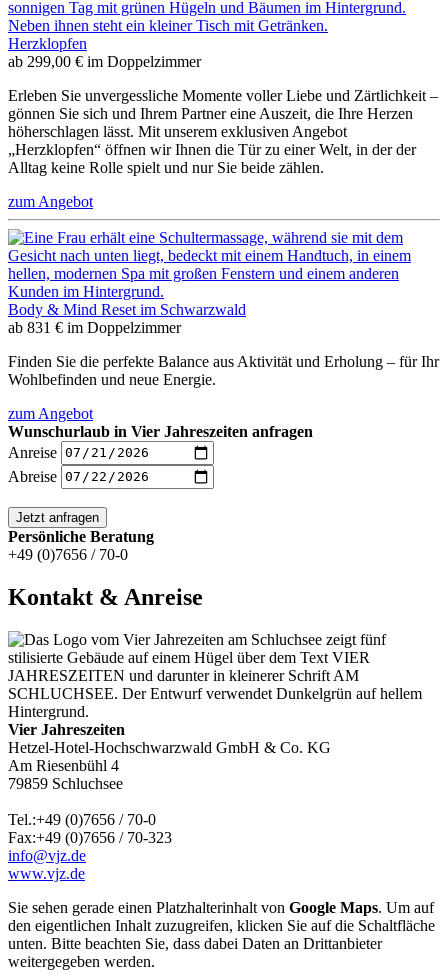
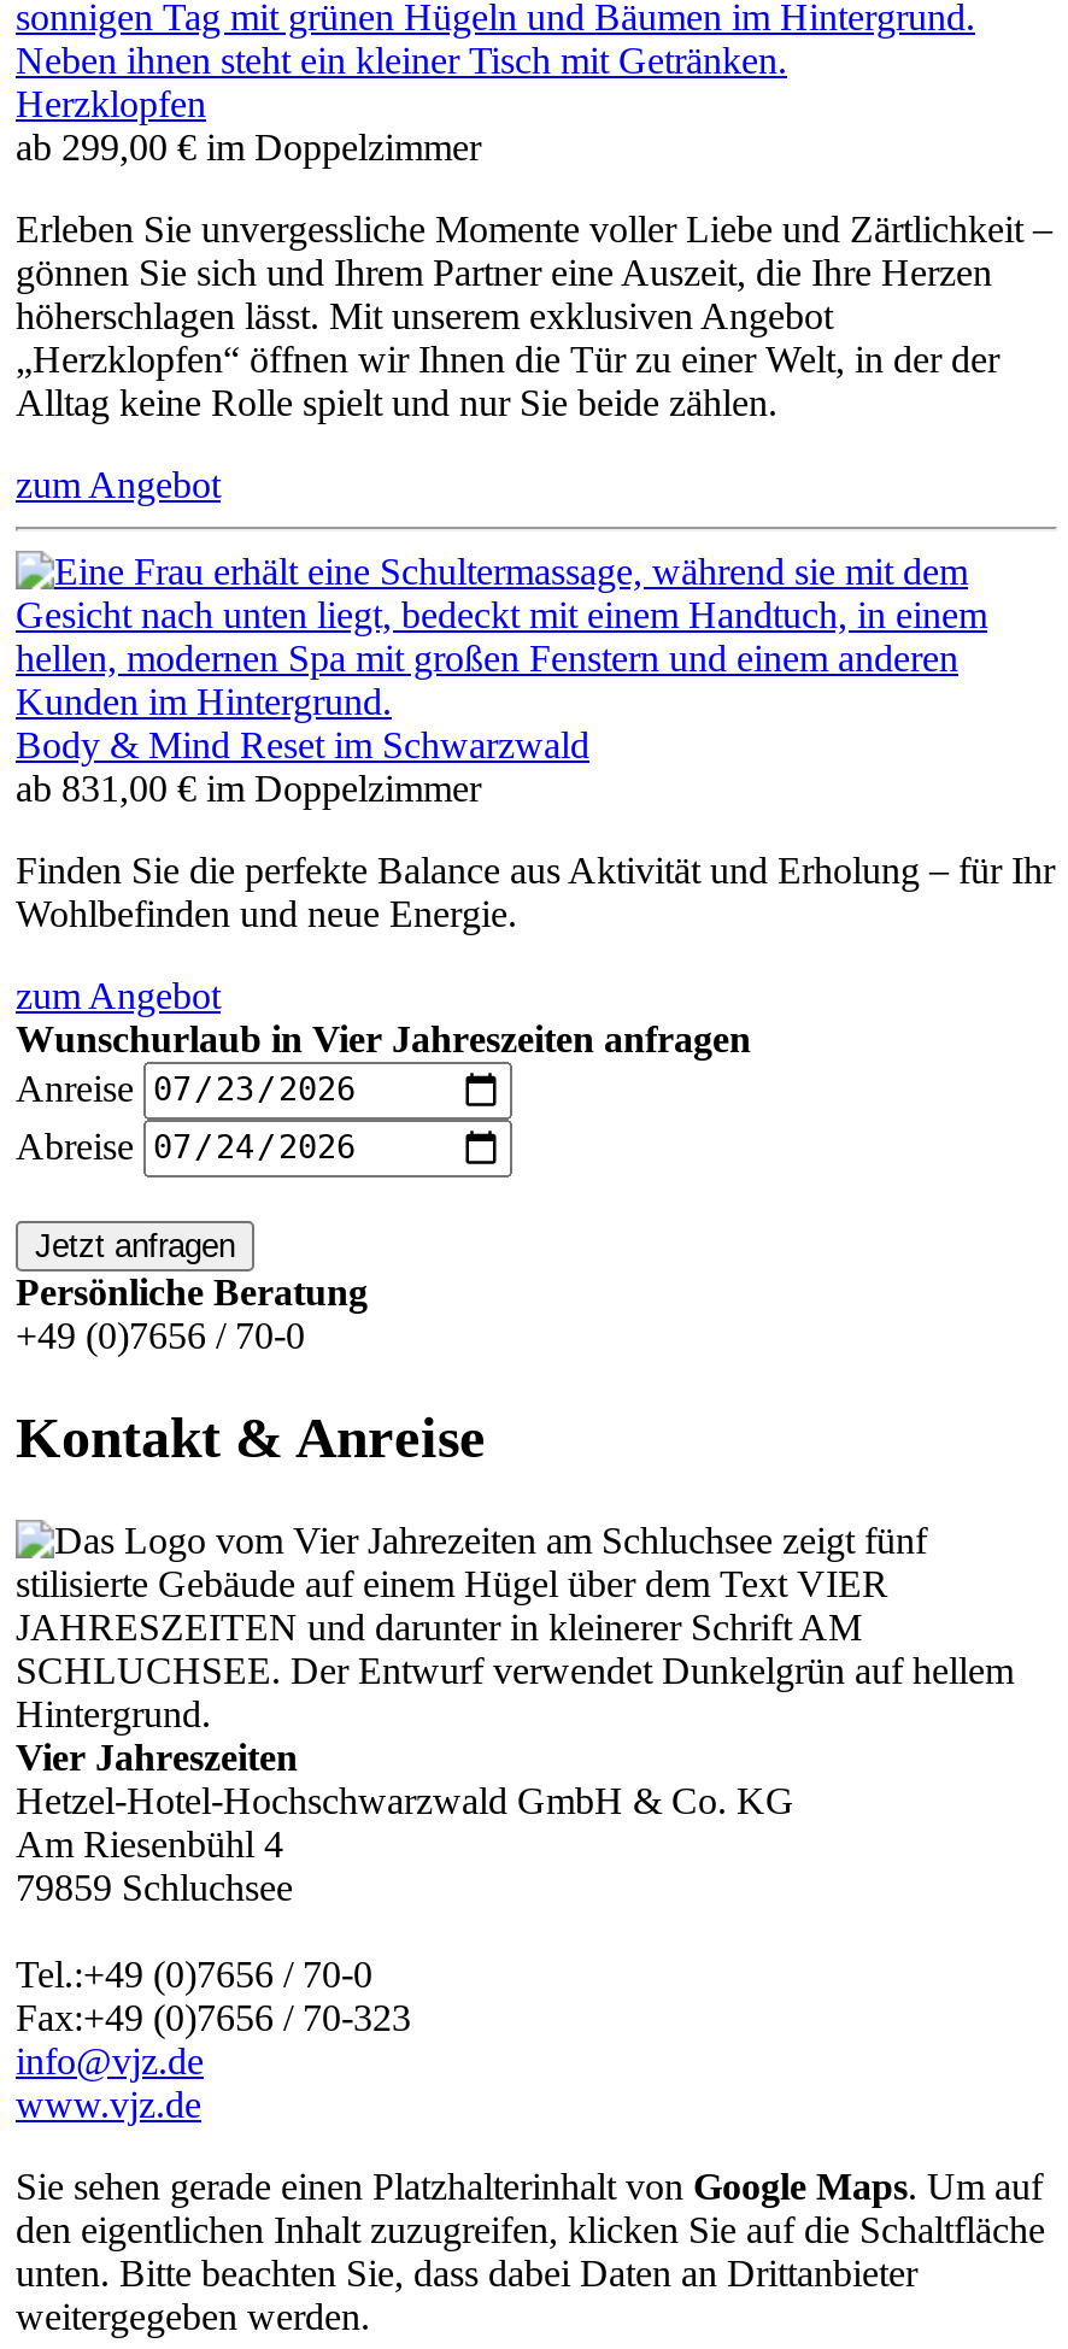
[8,319,181,336] ab 831 €im Doppelzimmer -> [16,767,481,808] ab 831,00 €im Doppelzimmer

